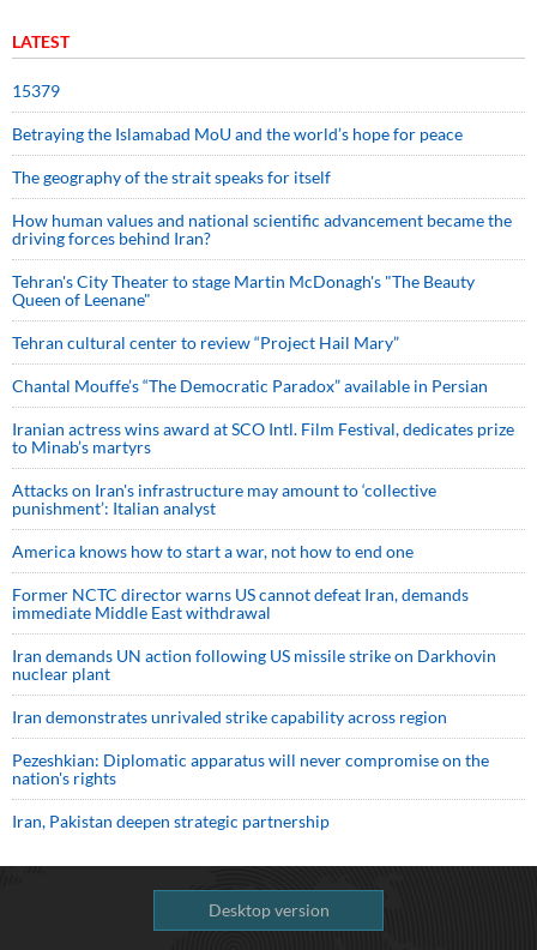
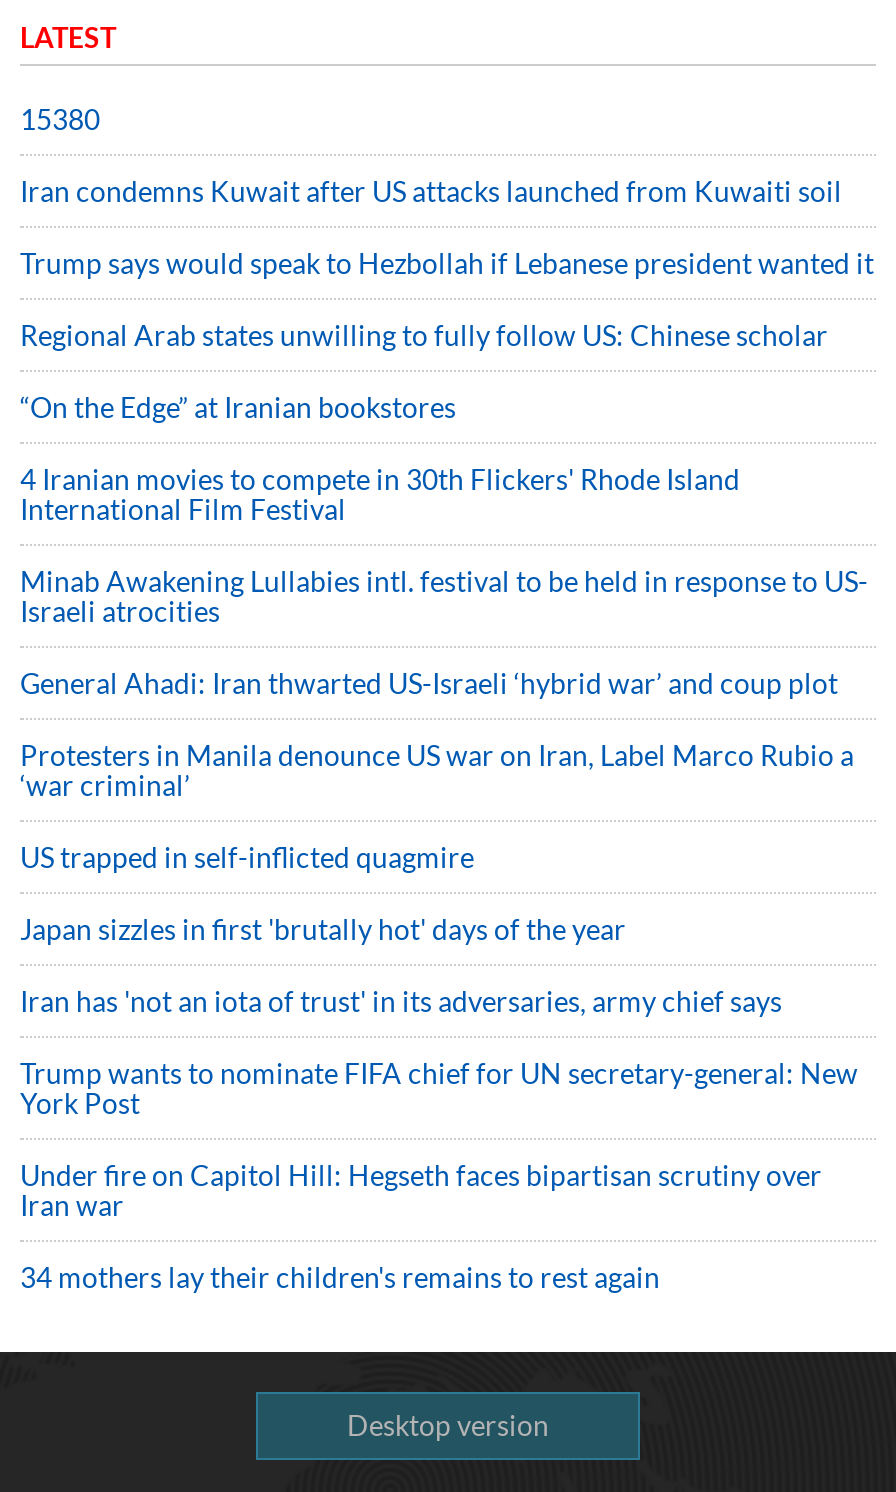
[12,80,60,100] 15379 -> [20,101,100,135] 15380
[12,123,463,144] Betraying the Islamabad MoU and the world’s hope for peace -> [20,173,842,207] Iran condemns Kuwait after US attacks launched from Kuwaiti soil
[12,166,331,187] The geography of the strait speaks for itself -> [20,245,874,279] Trump says would speak to Hezbollah if Lebanese president wanted it
[12,210,512,248] How human values and national scientific advancement became the | driving forces behind Iran? -> [20,317,828,351] Regional Arab states unwilling to fully follow US: Chinese scholar
[12,271,475,309] Tehran's City Theater to stage Martin McDonagh's "The Beauty | Queen of Leenane" -> [20,389,456,423] “On the Edge” at Iranian bookstores
[12,332,399,352] Tehran cultural center to review “Project Hail Mary” -> [20,461,740,525] 4 Iranian movies to compete in 30th Flickers' Rhode Island | International Film Festival
[12,375,488,395] Chantal Mouffe’s “The Democratic Paradox” available in Persian -> [20,563,868,627] Minab Awakening Lullabies intl. festival to be held in response to US- | Israeli atrocities
[12,418,514,457] Iranian actress wins award at SCO Intl. Film Festival, dedicates prize | to Minab’s martyrs -> [20,665,838,699] General Ahadi: Iran thwarted US-Israeli ‘hybrid war’ and coup plot
[12,479,436,518] Attacks on Iran's infrastructure may amount to ‘collective | punishment’: Italian analyst -> [20,737,854,801] Protesters in Manila denounce US war on Iran, Label Marco Rubio a | ‘war criminal’
[12,541,414,561] America knows how to start a war, not how to end one -> [20,839,480,873] US trapped in self-inflicted quagmire
[12,584,469,622] Former NCTC director warns US cannot defeat Iran, demands | immediate Middle East withdrawal -> [20,911,626,945] Japan sizzles in first 'brutally hot' days of the year
[12,645,496,683] Iran demands UN action following US missile strike on Darkhovin | nuclear plant -> [20,983,788,1017] Iran has 'not an iota of trust' in its adversaries, army chief says
[12,706,447,727] Iran demonstrates unrivaled strike capability across region -> [20,1055,858,1119] Trump wants to nominate FIFA chief for UN secretary-general: New | York Post
[12,749,489,788] Pezeshkian: Diplomatic apparatus will never compromise on the | nation's rights -> [20,1157,822,1221] Under fire on Capitol Hill: Hegseth faces bipartisan scrutiny over | Iran war
[12,810,330,831] Iran, Pakistan deepen strategic partnership -> [20,1259,660,1293] 34 mothers lay their children's remains to rest again

